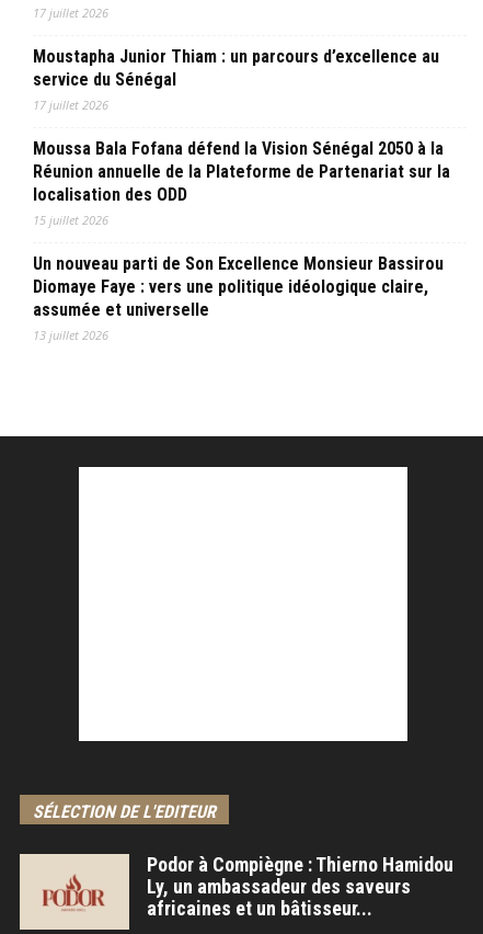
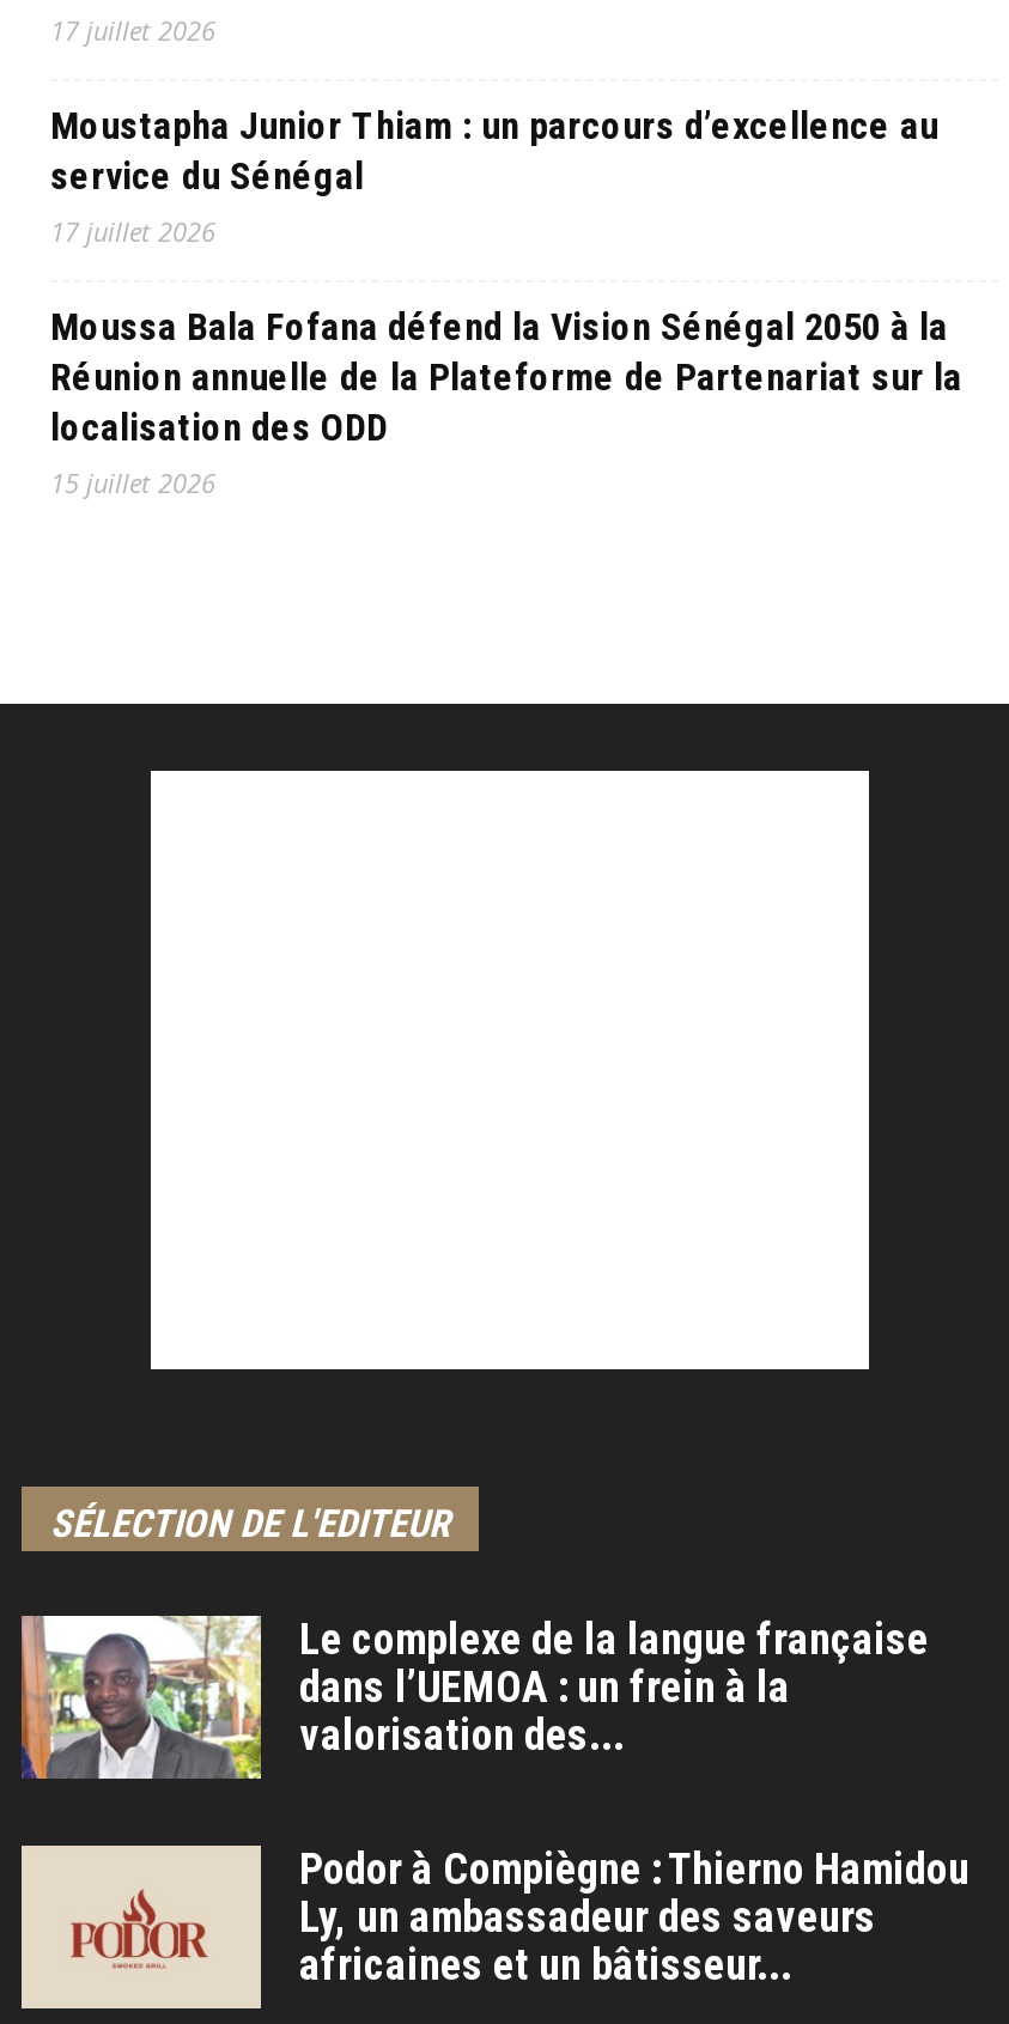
[33,254,444,344] Un nouveau parti de Son Excellence Monsieur Bassirou | Diomaye Faye : vers une politique idéologique claire, | assumée et universelle | 13 juillet 2026 -> none
moved [33,802,216,823] -> [50,1500,450,1545]: SÉLECTION DE L'EDITEUR
none -> [19,1612,929,1779] [image] | Le complexe de la langue française | dans l’UEMOA : un frein à la | valorisation des...

